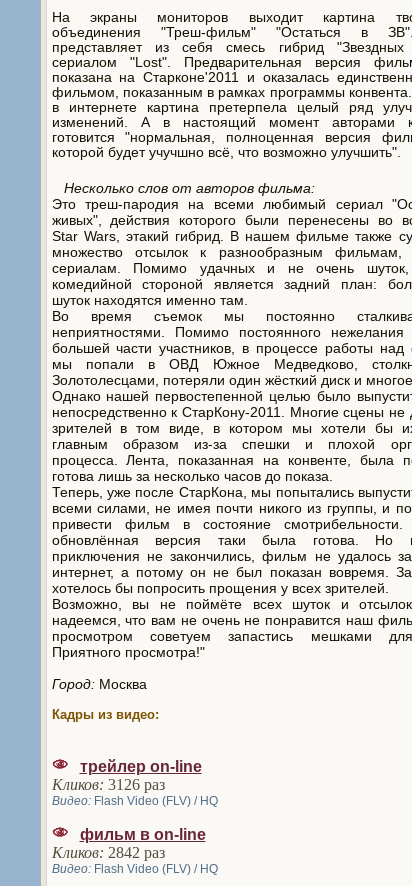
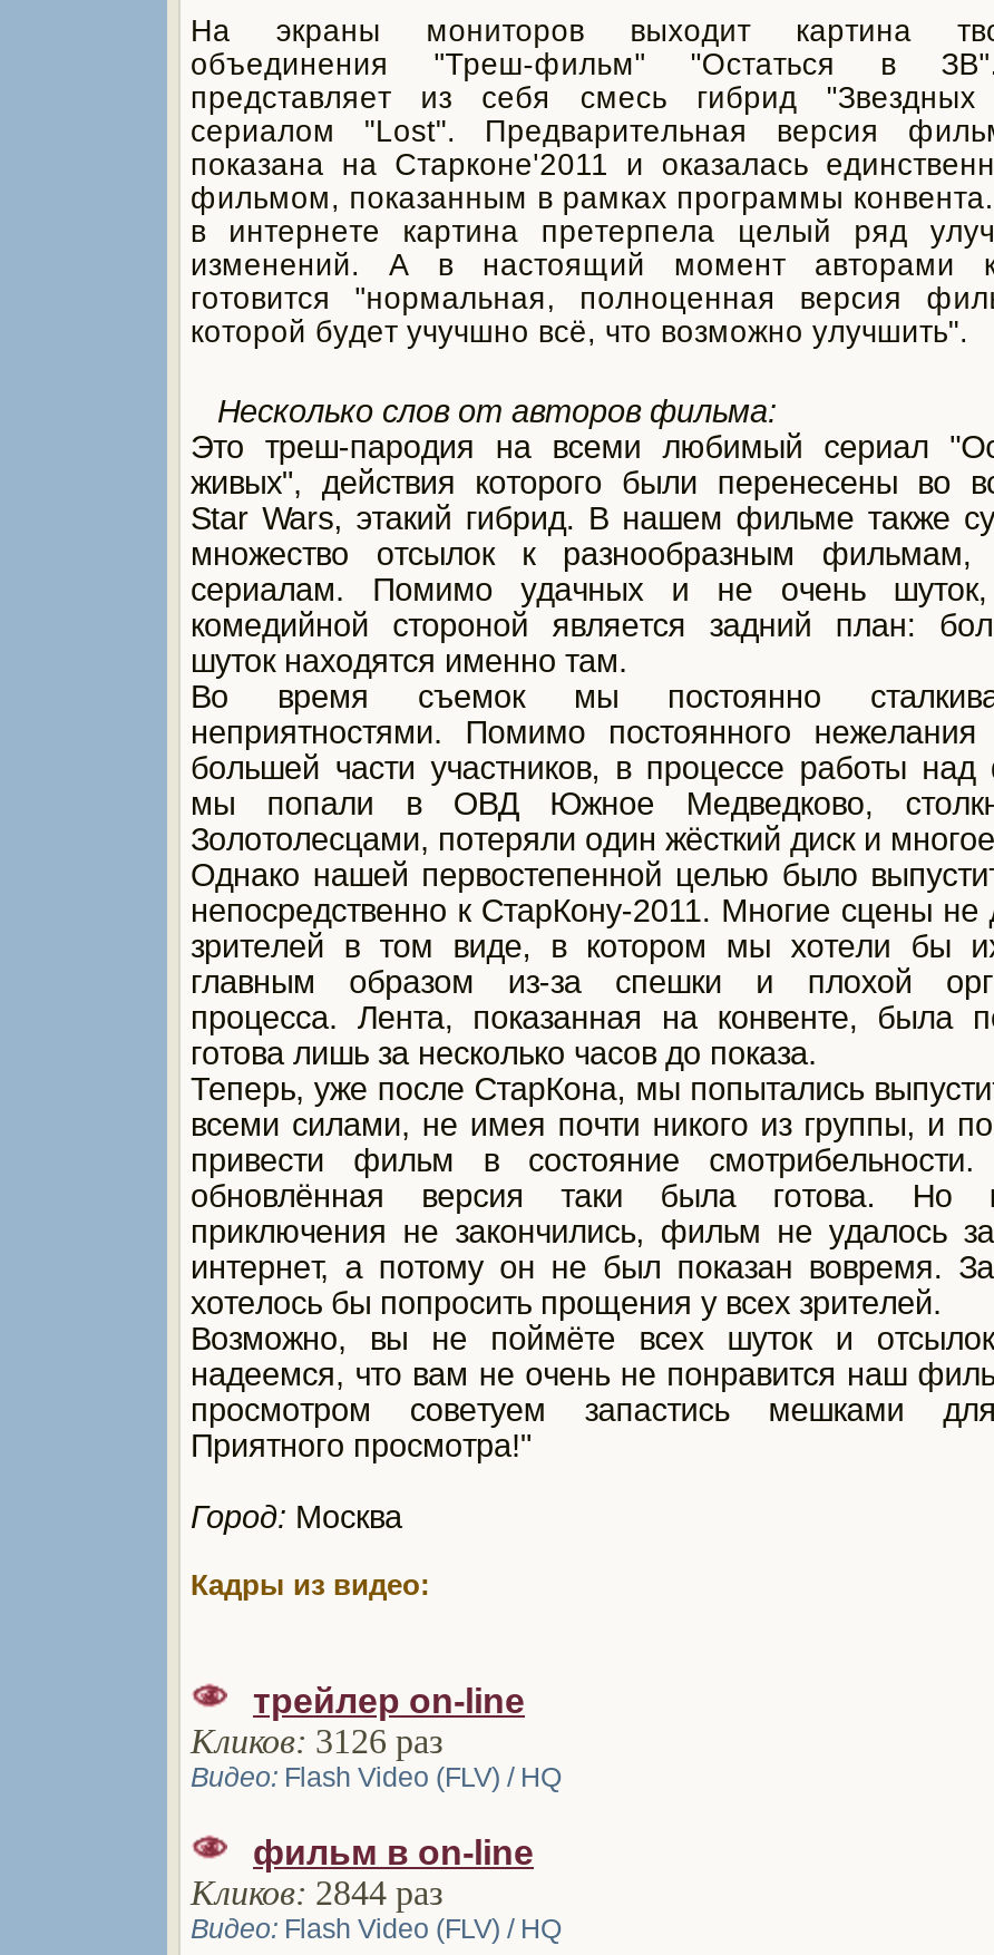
[51,844,164,861] Кликов: 2842 раз -> [191,1874,442,1912] Кликов: 2844 раз

